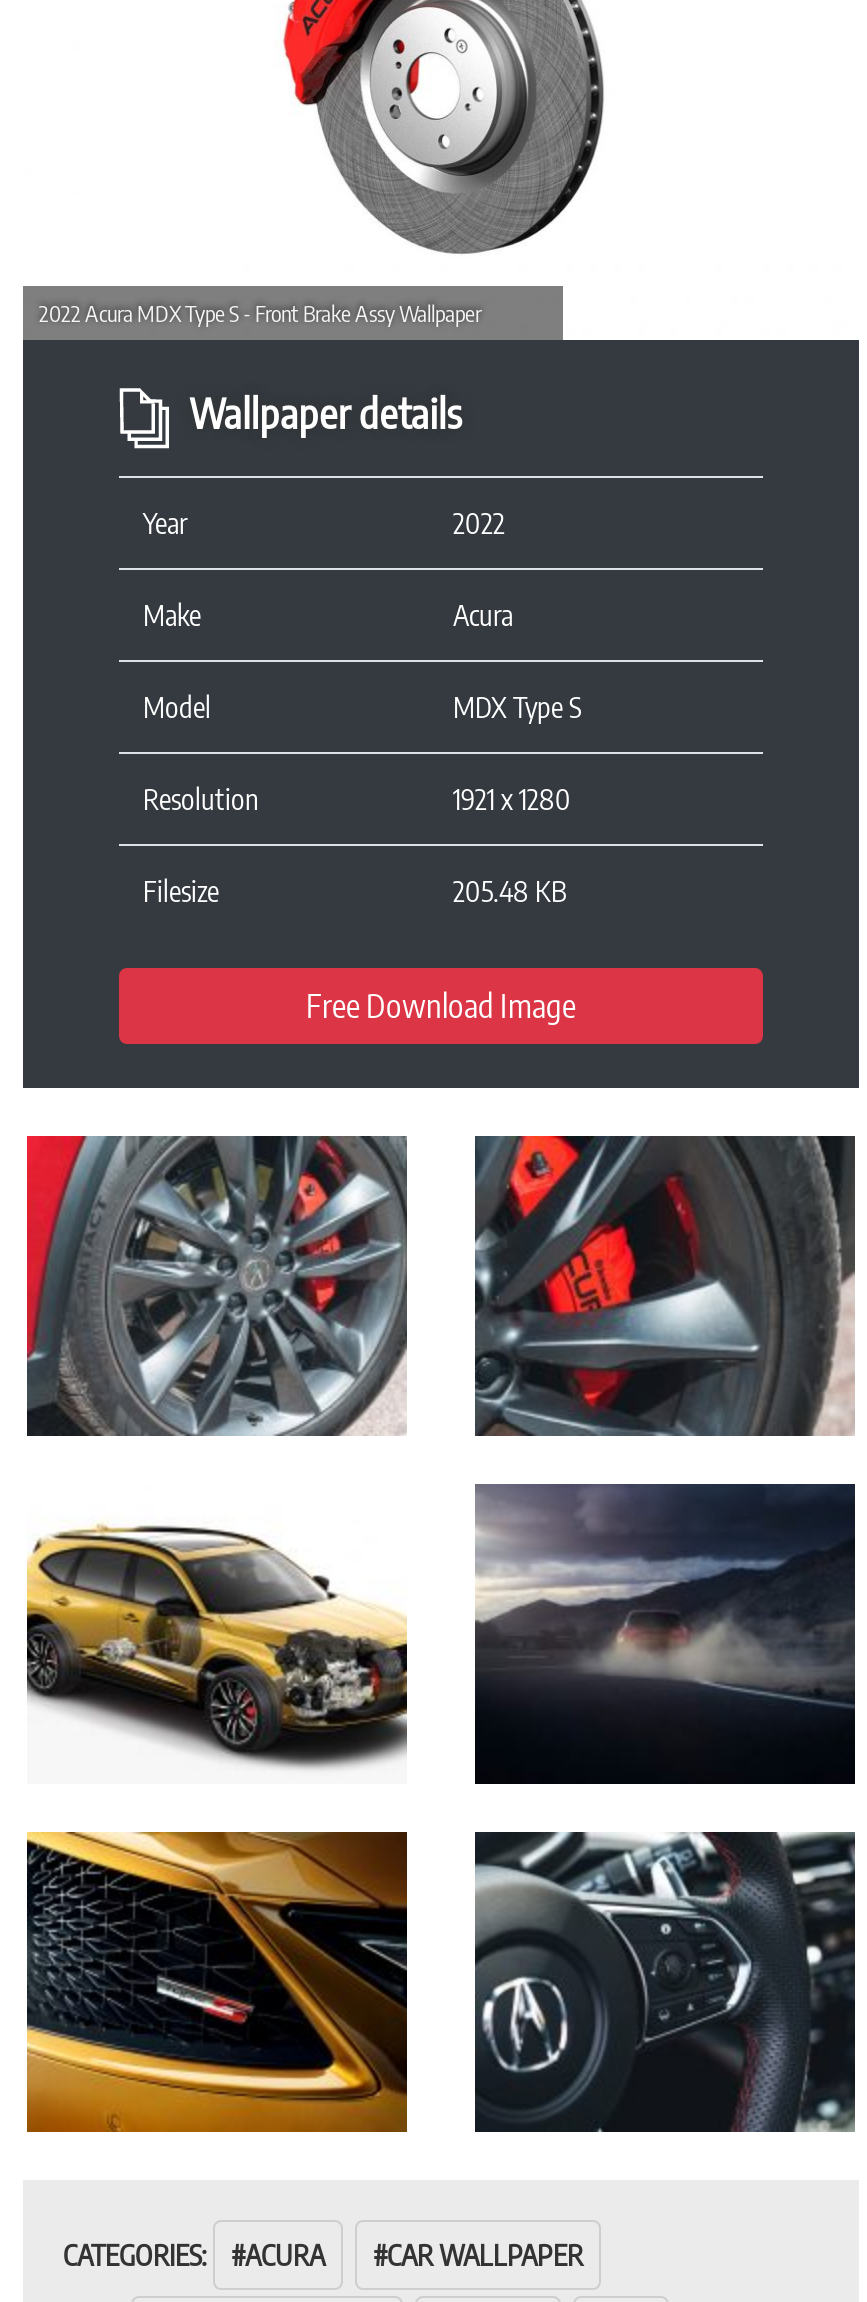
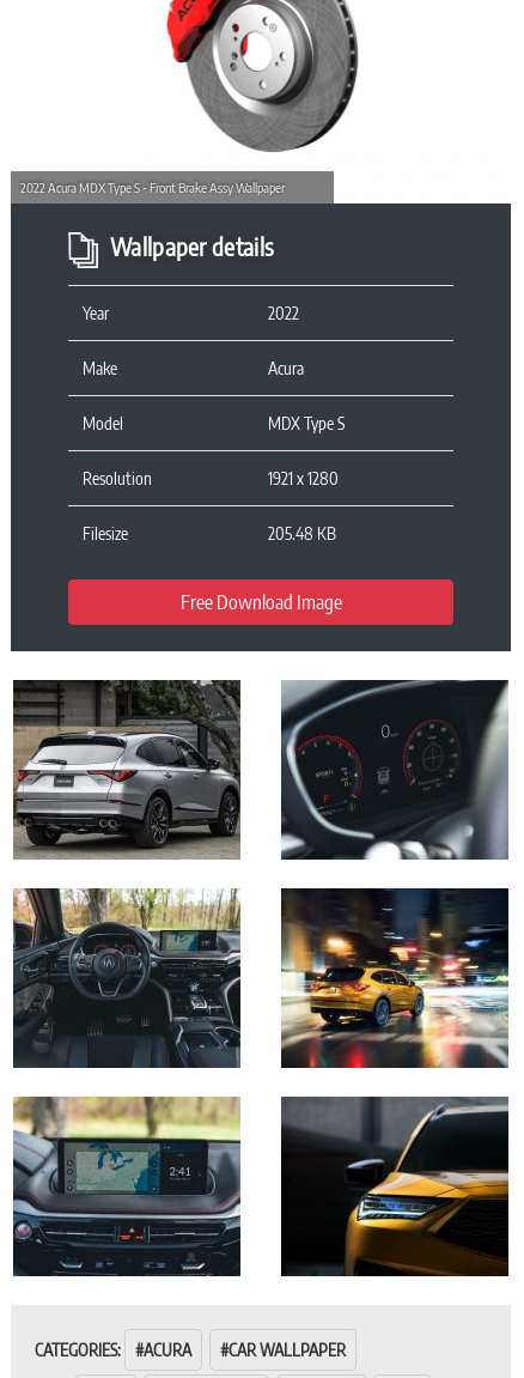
[25,1134,407,1436] [image] -> [12,679,240,860] [image]
[473,1134,857,1438] [image] -> [281,680,508,860] [image]
[25,1484,409,1784] [image] -> [12,887,242,1069] [image]
[473,1484,857,1786] [image] -> [280,888,508,1069] [image]
[25,1830,409,2134] [image] -> [12,1095,242,1277] [image]
[473,1832,857,2134] [image] -> [281,1095,510,1276] [image]

